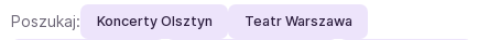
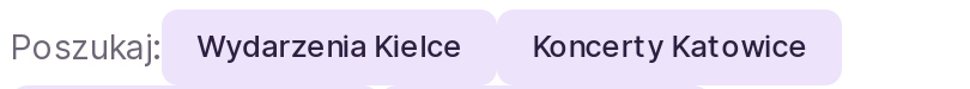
[96,13,352,29] Koncerty Olsztyn | Teatr Warszawa -> [197,30,808,66] Wydarzenia Kielce | Koncerty Katowice

